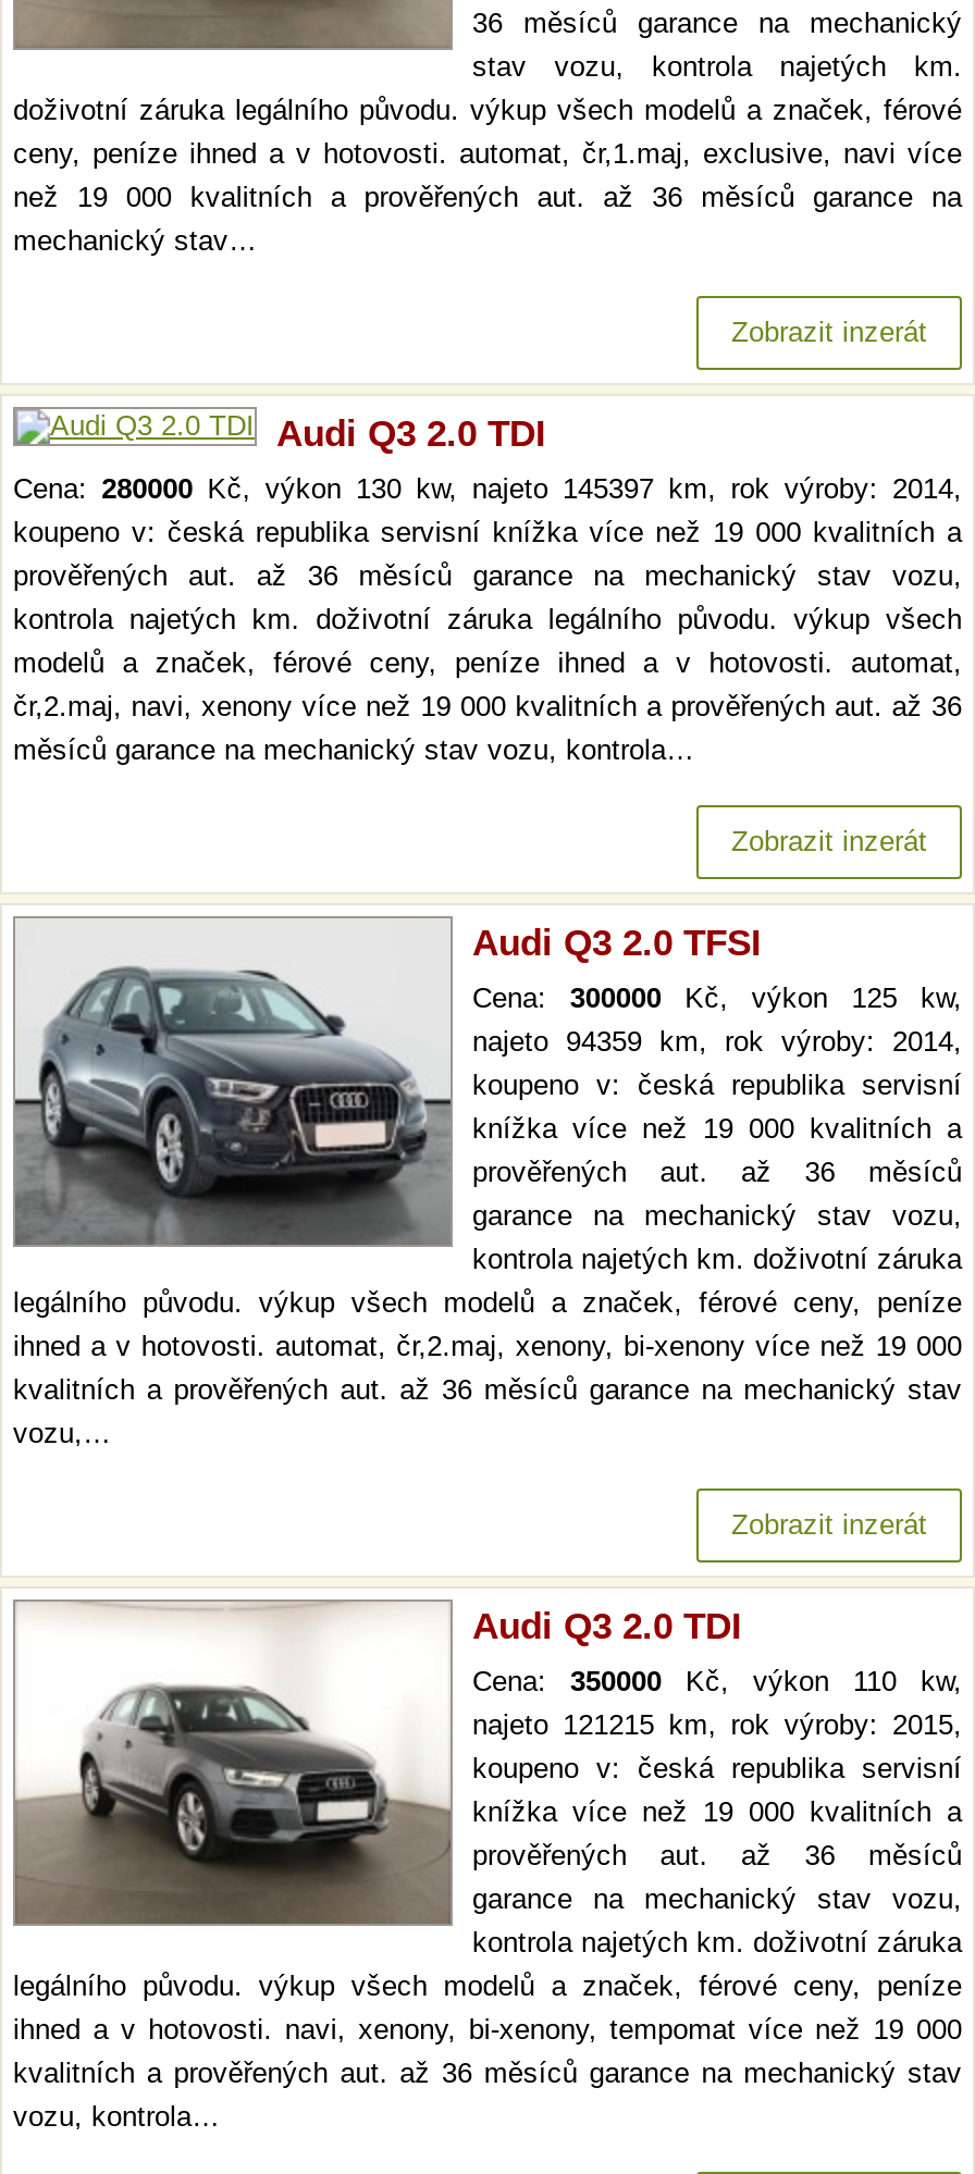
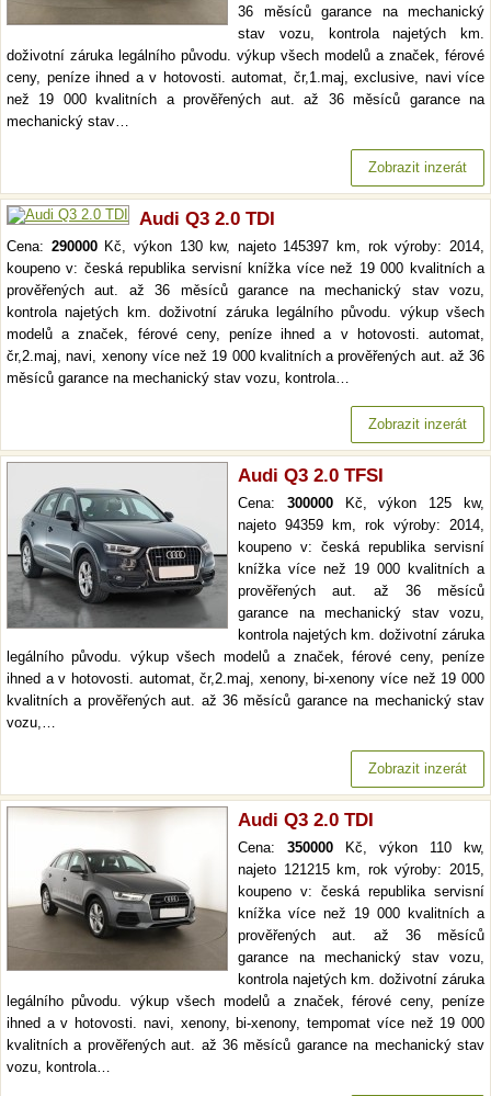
[13,472,962,505] Cena: 280000 Kč, výkon 130 kw, najeto 145397 km, rok výroby: 2014, -> [7,238,484,255] Cena: 290000 Kč, výkon 130 kw, najeto 145397 km, rok výroby: 2014,

